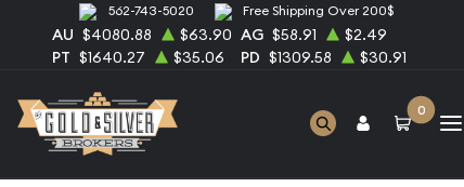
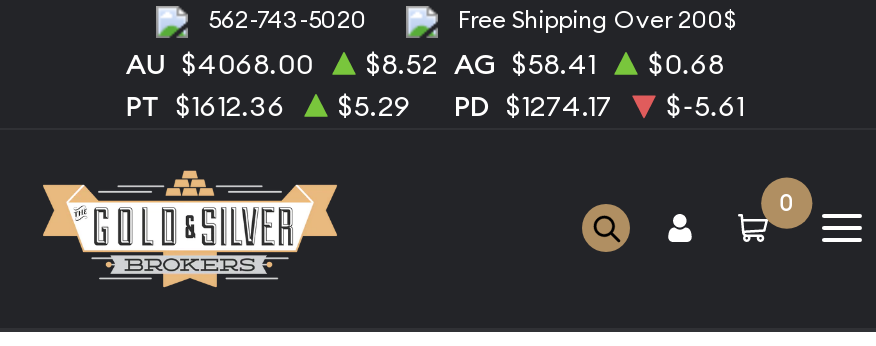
[52,24,152,44] AU $4080.88 -> [126,45,314,81] AU $4068.00
[180,24,317,44] $63.90 AG $58.91 -> [366,45,596,81] $8.52 AG $58.41
[345,24,387,44] $2.49 -> [648,45,724,81] $0.68
[52,47,145,66] PT $1640.27 -> [126,87,286,123] PT $1612.36
[173,47,224,66] $35.06 -> [338,87,412,123] $5.29
[241,47,332,66] PD $1309.58 -> [454,87,614,123] PD $1274.17
[360,47,407,66] $30.91 -> [666,87,744,123] $-5.61

